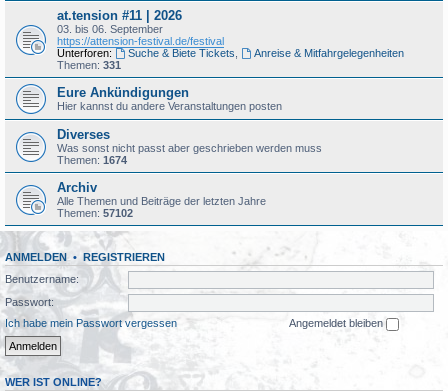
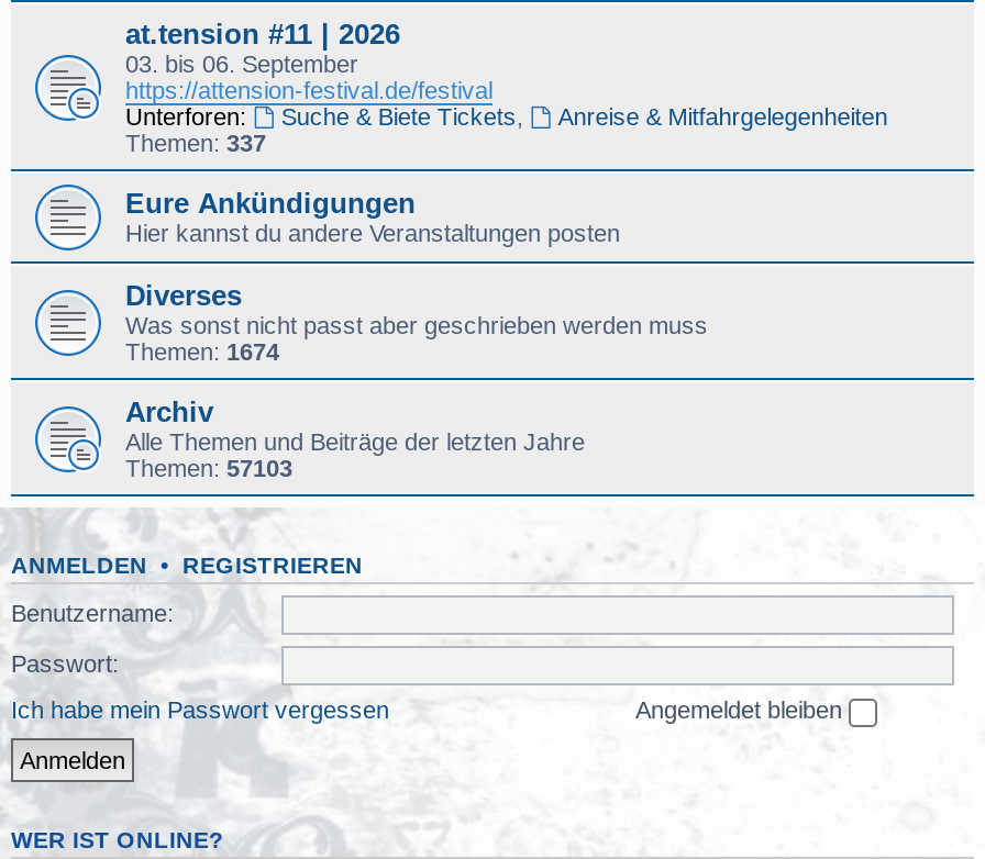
[57,59,121,71] Themen: 331 -> [125,130,266,156] Themen: 337
[57,207,133,219] Themen: 57102 -> [125,455,292,481] Themen: 57103

